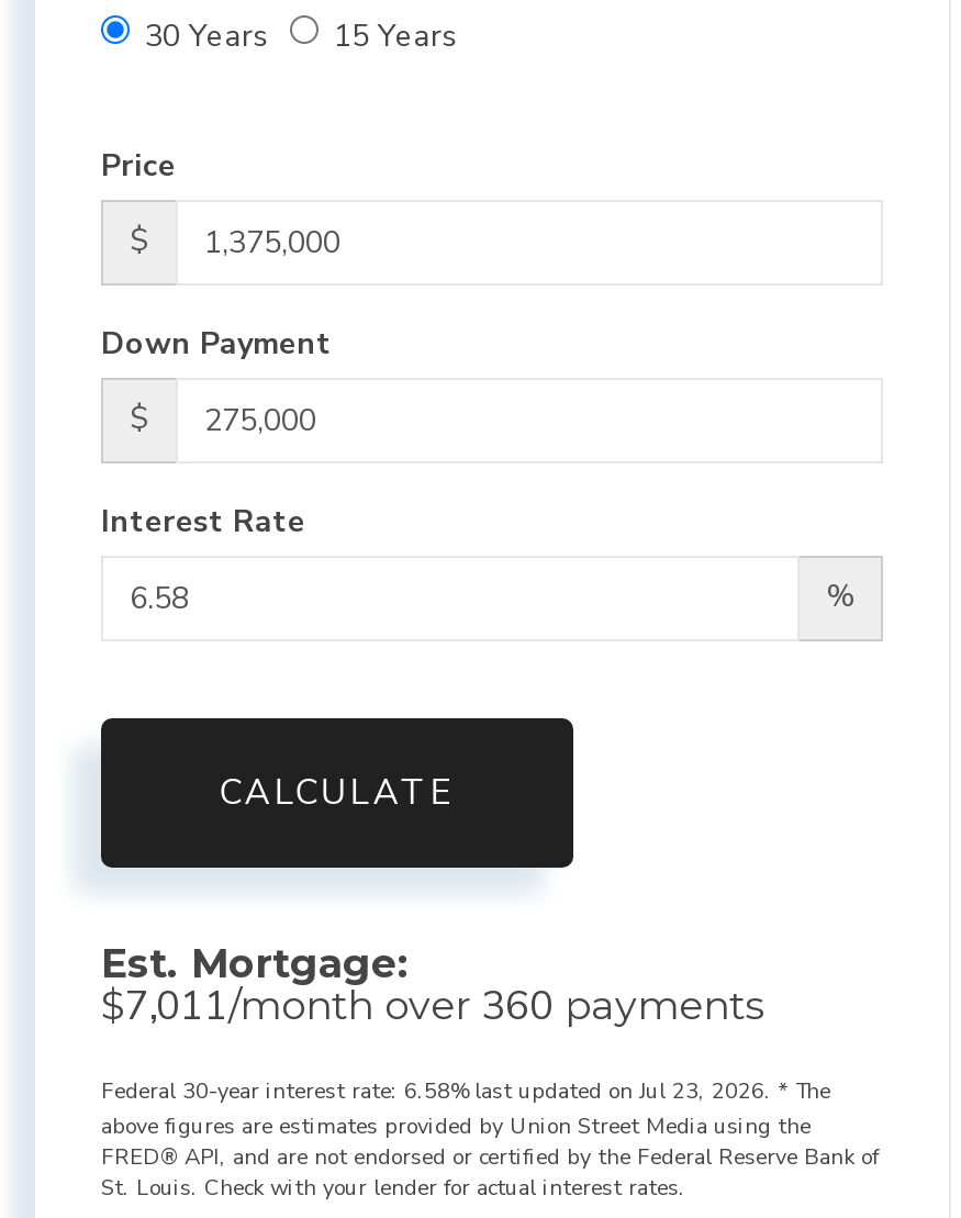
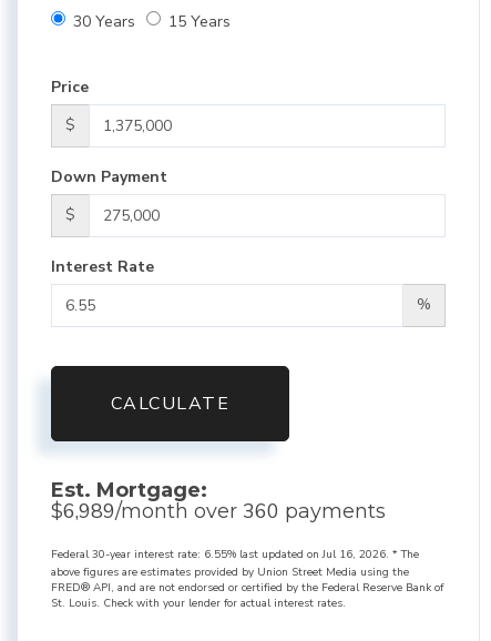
[101,981,764,1033] $7,011/month over 360 payments -> [51,498,386,525] $6,989/month over 360 payments
[101,1077,830,1108] Federal 30-year interest rate: 6.58% last updated on Jul 23, 2026. * The -> [51,547,419,563] Federal 30-year interest rate: 6.55% last updated on Jul 16, 2026. * The

